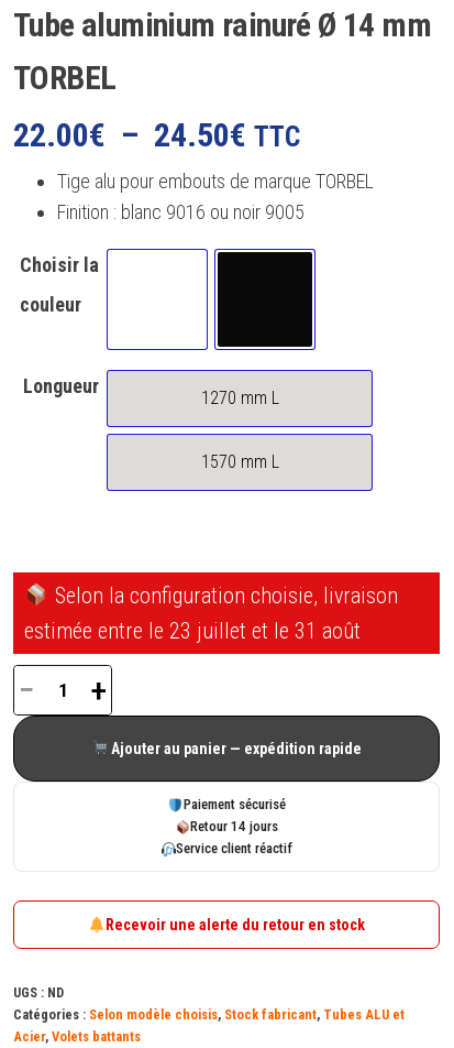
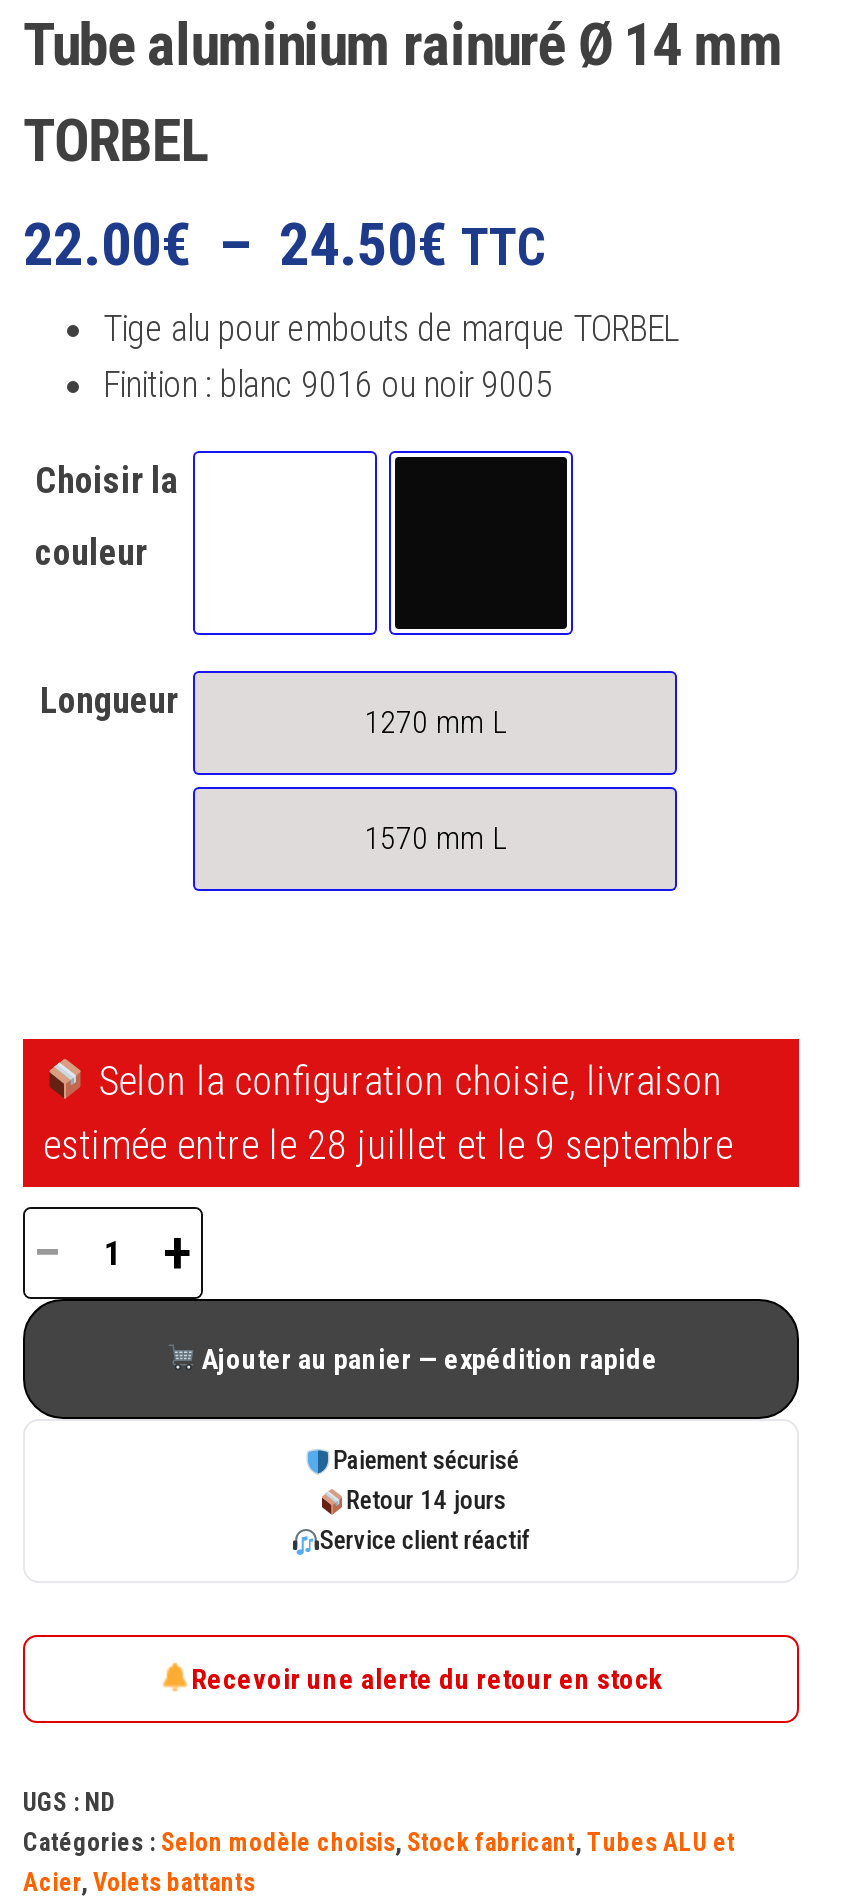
[24,618,361,644] estimée entre le 23 juillet et le 31 août -> [43,1121,733,1169] estimée entre le 28 juillet et le 9 septembre

